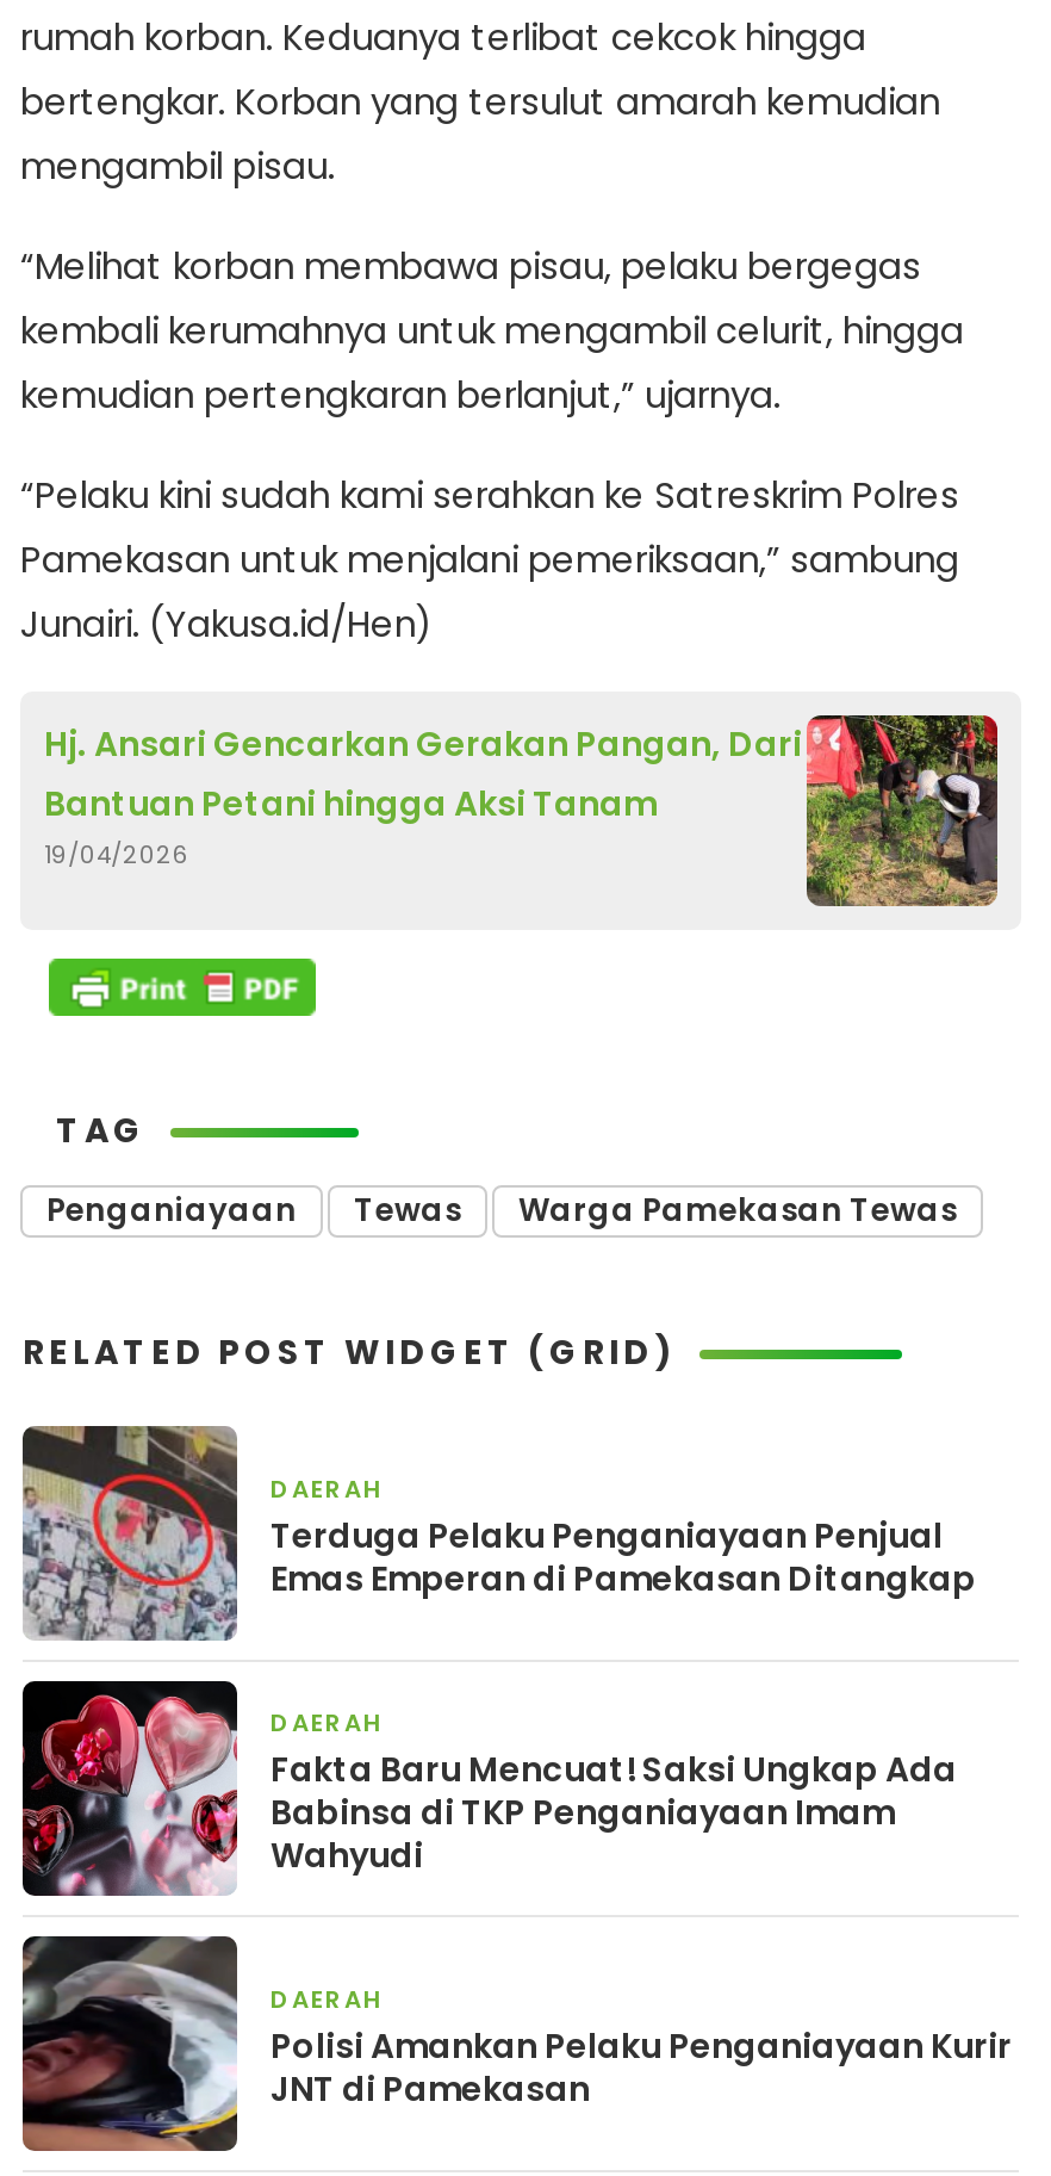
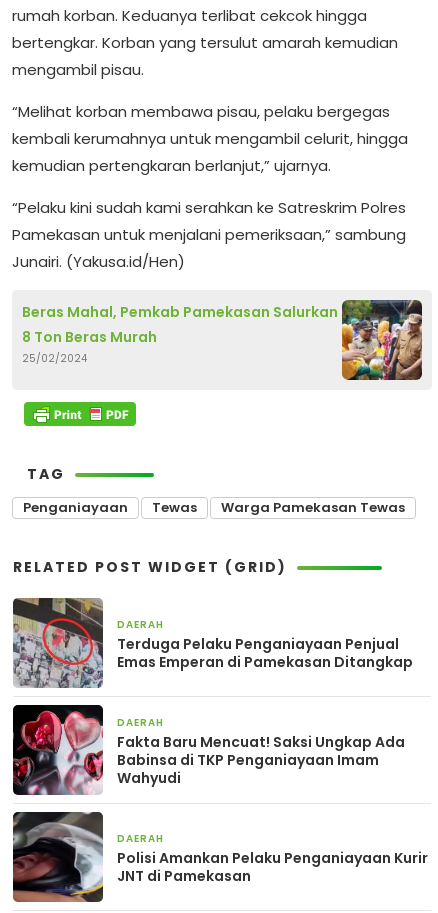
[44,713,1000,906] [image] | Hj. Ansari Gencarkan Gerakan Pangan, Dari | Bantuan Petani hingga Aksi Tanam | 19/04/2026 -> [22,299,423,381] [image] | Beras Mahal, Pemkab Pamekasan Salurkan | 8 Ton Beras Murah | 25/02/2024

